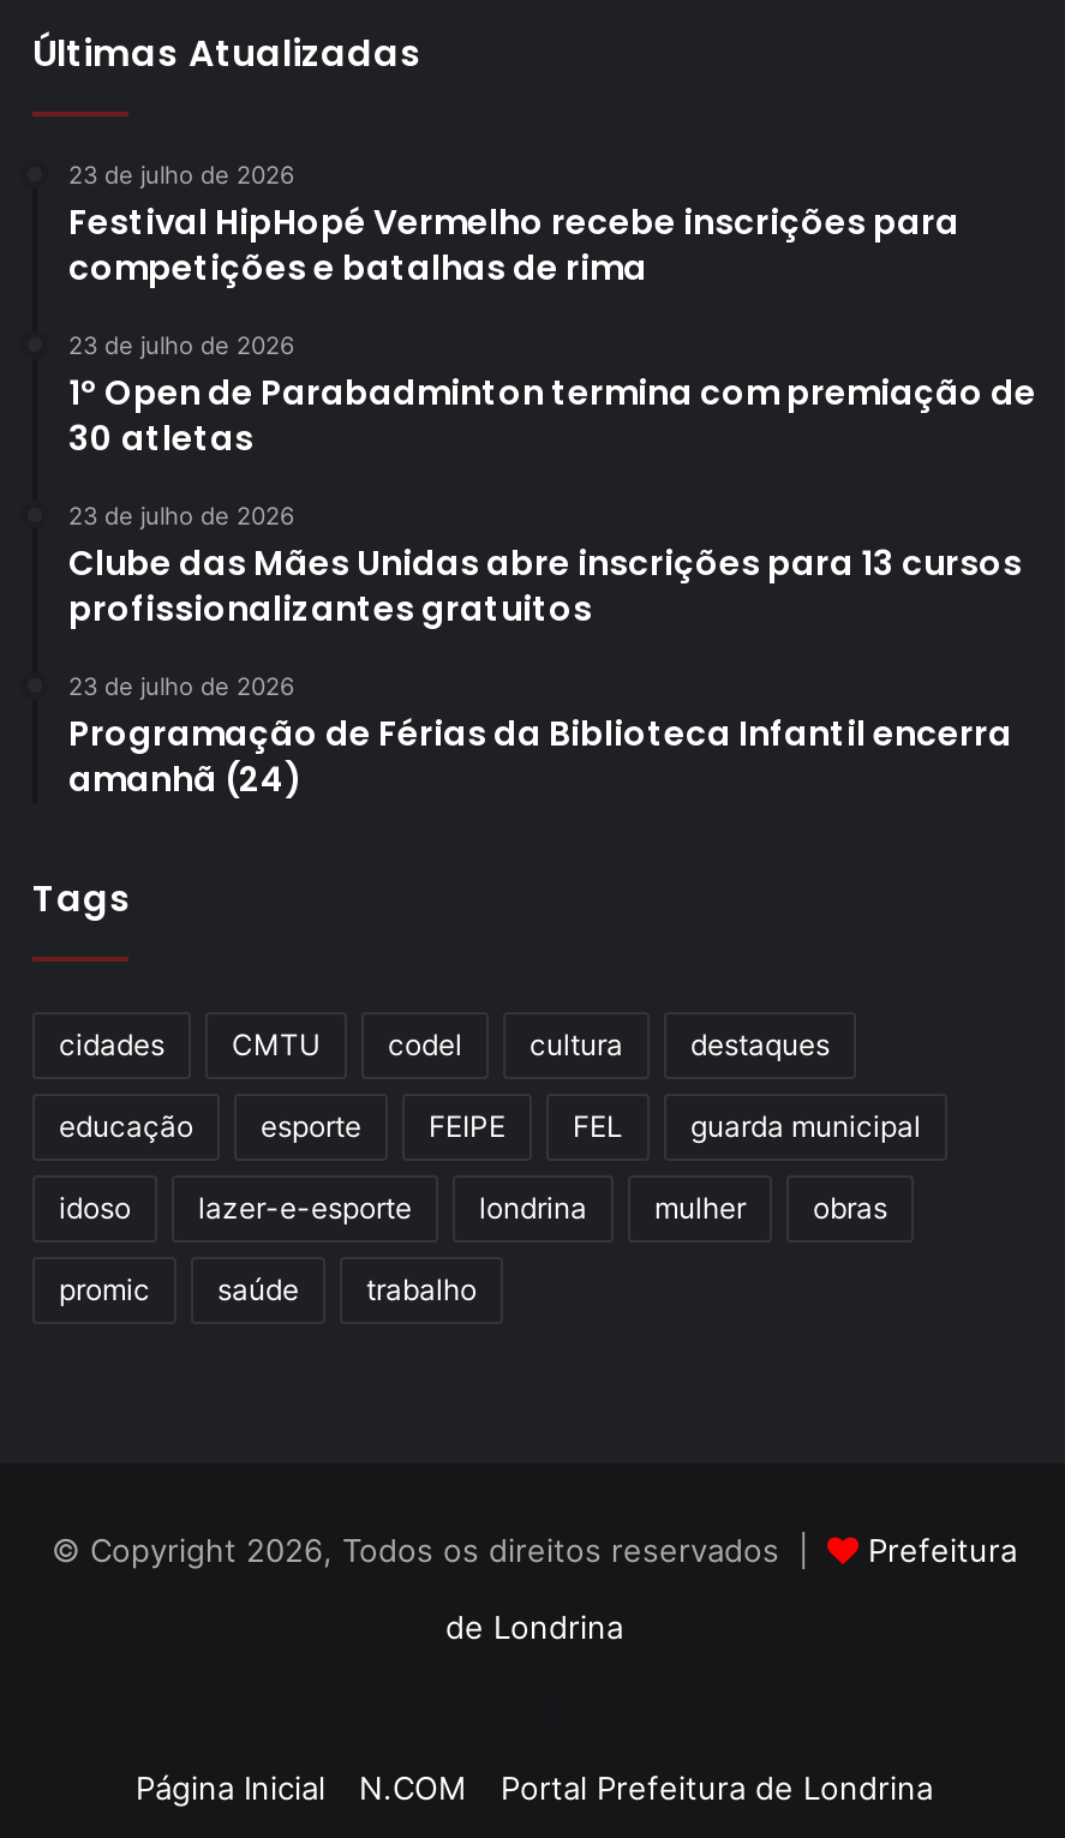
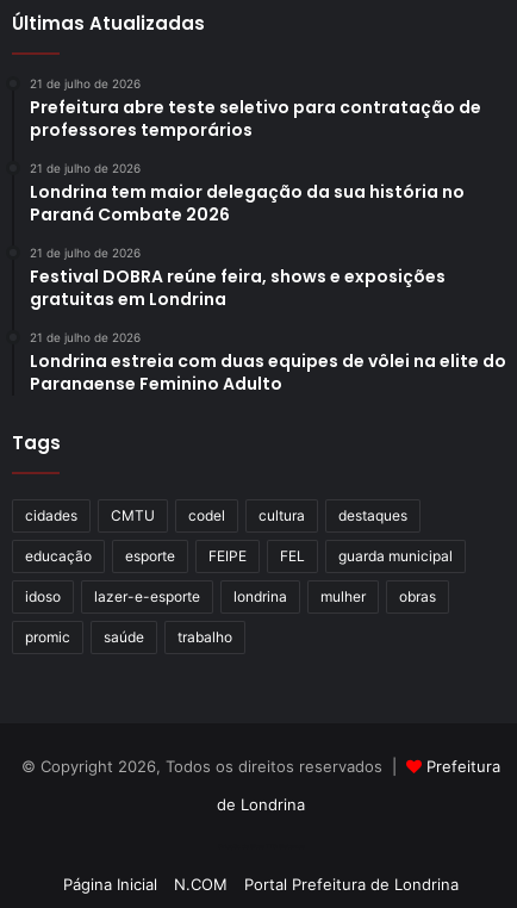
[68,160,959,292] 23 de julho de 2026 | Festival HipHopé Vermelho recebe inscrições para | competições e batalhas de rima -> [30,76,481,142] 21 de julho de 2026 | Prefeitura abre teste seletivo para contratação de | professores temporários
[68,330,1036,462] 23 de julho de 2026 | 1º Open de Parabadminton termina com premiação de | 30 atletas -> [30,161,465,227] 21 de julho de 2026 | Londrina tem maior delegação da sua história no | Paraná Combate 2026
[68,501,1022,633] 23 de julho de 2026 | Clube das Mães Unidas abre inscrições para 13 cursos | profissionalizantes gratuitos -> [30,246,446,311] 21 de julho de 2026 | Festival DOBRA reúne feira, shows e exposições | gratuitas em Londrina
[68,671,1012,803] 23 de julho de 2026 | Programação de Férias da Biblioteca Infantil encerra | amanhã (24) -> [30,330,506,396] 21 de julho de 2026 | Londrina estreia com duas equipes de vôlei na elite do | Paranaense Feminino Adulto

